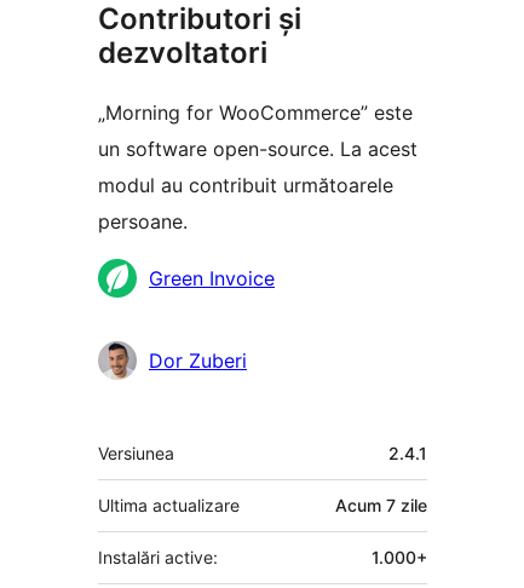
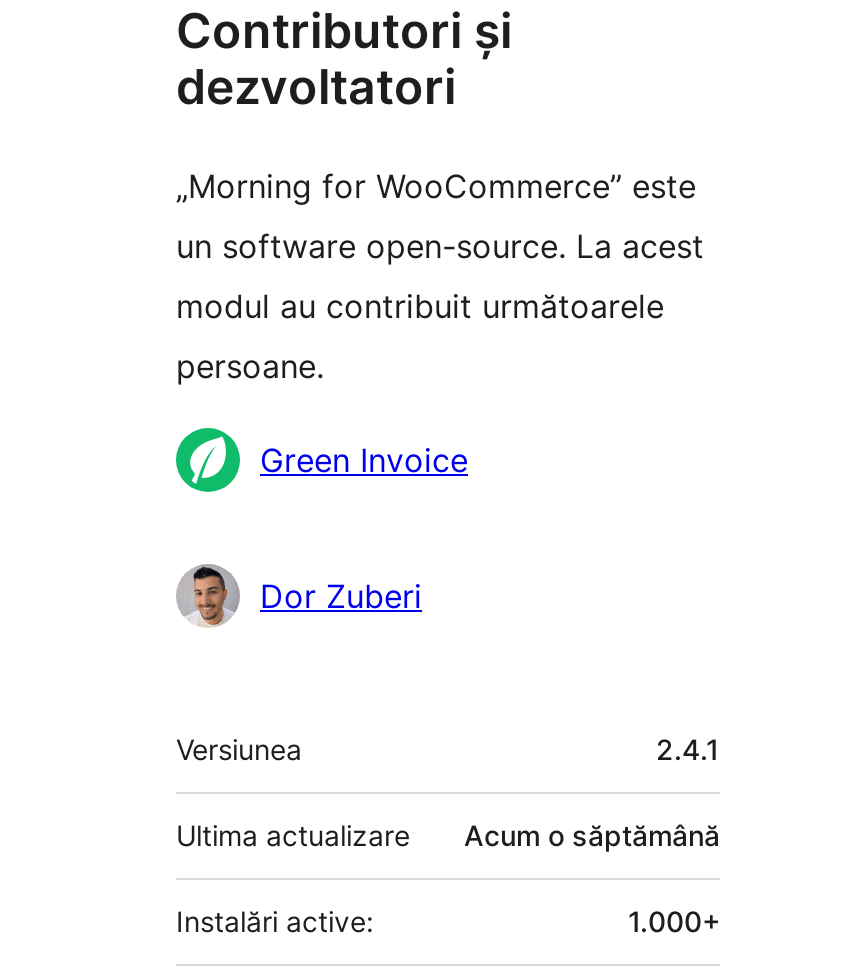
[335,495,427,516] Acum 7 zile -> [464,818,720,852] Acum o săptămână

